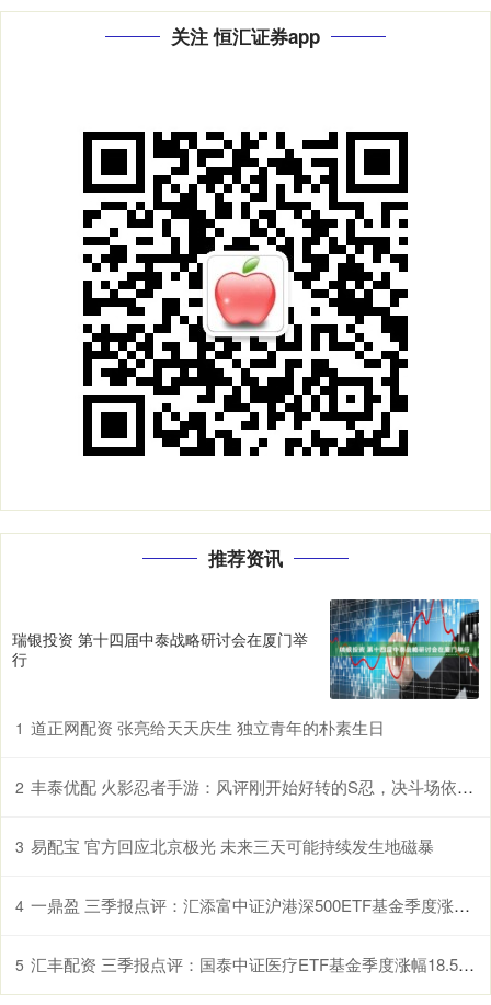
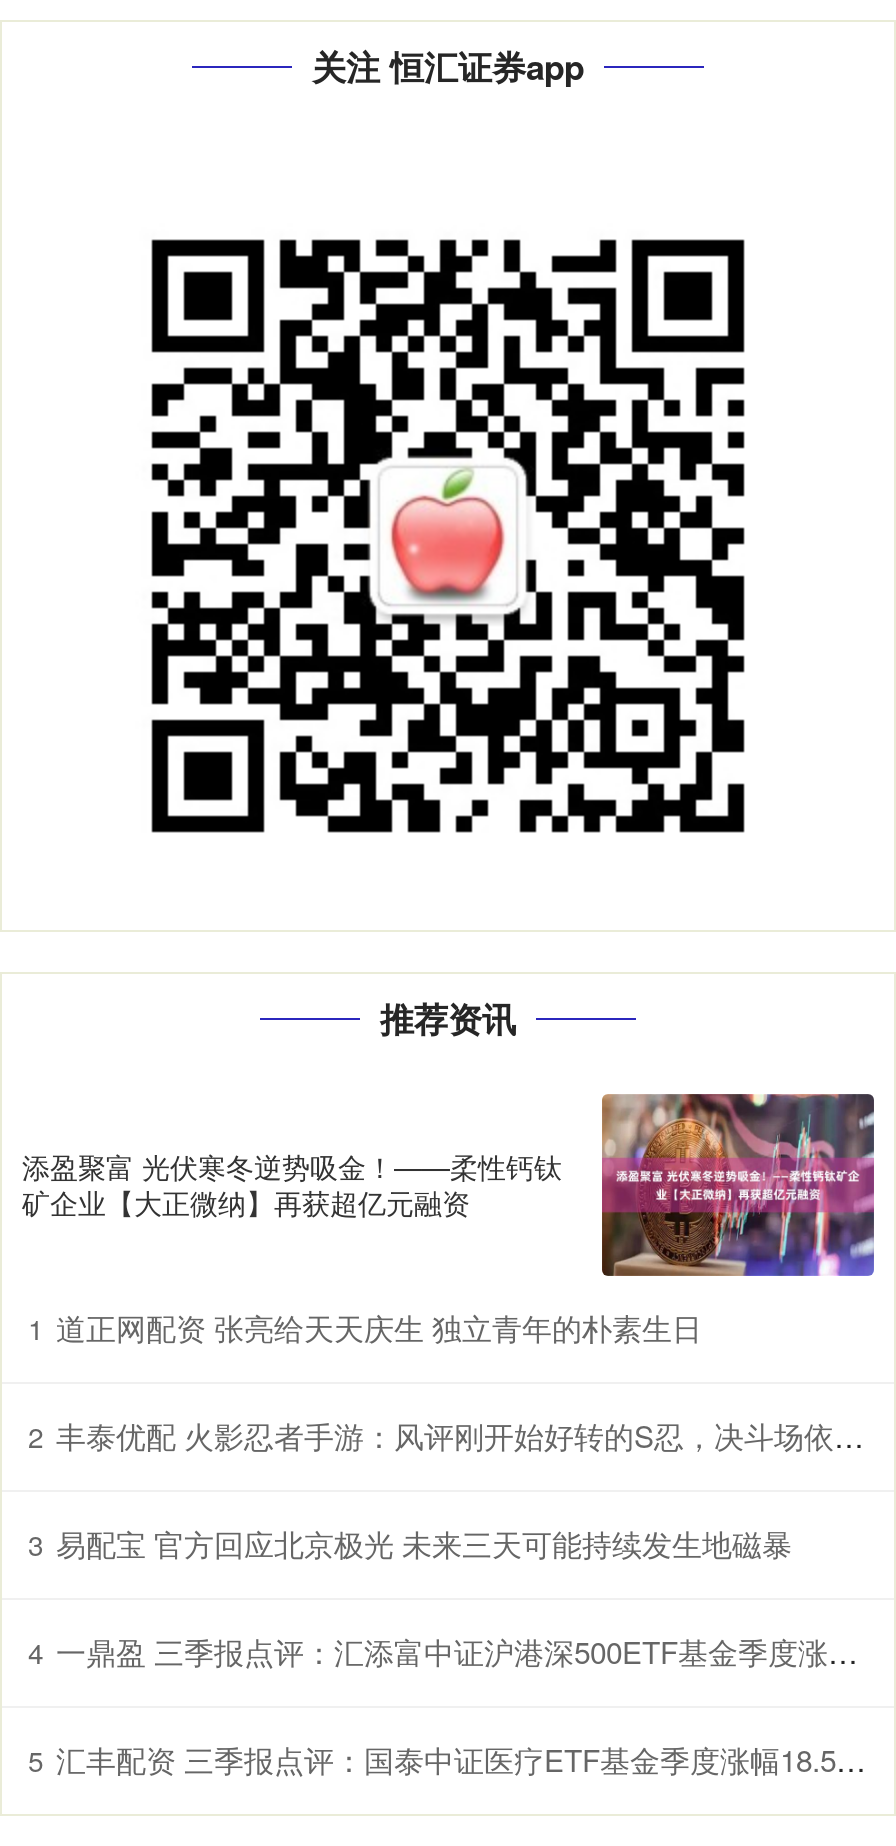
[12,598,480,700] [image] | 瑞银投资 第十四届中泰战略研讨会在厦门举 | 行 -> [22,1092,876,1278] [image] | 添盈聚富 光伏寒冬逆势吸金！——柔性钙钛 | 矿企业【大正微纳】再获超亿元融资

